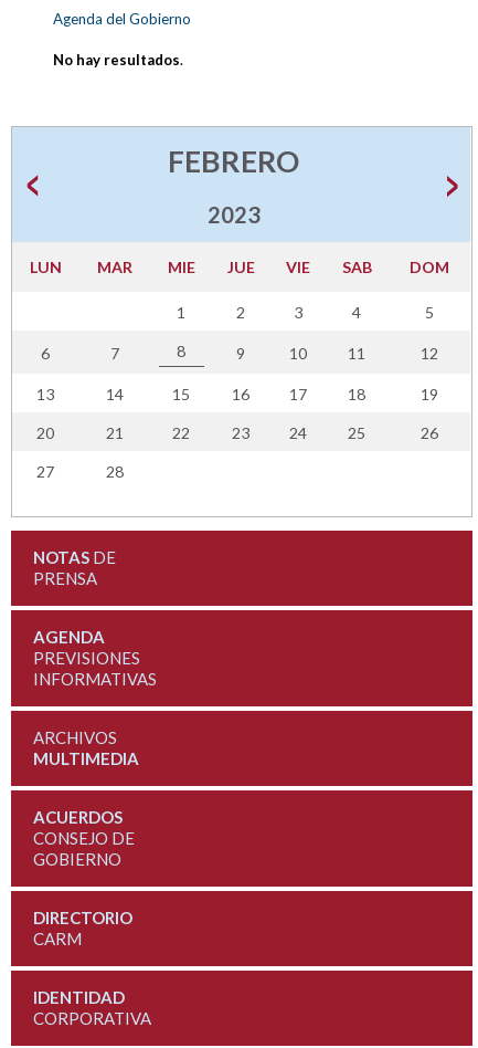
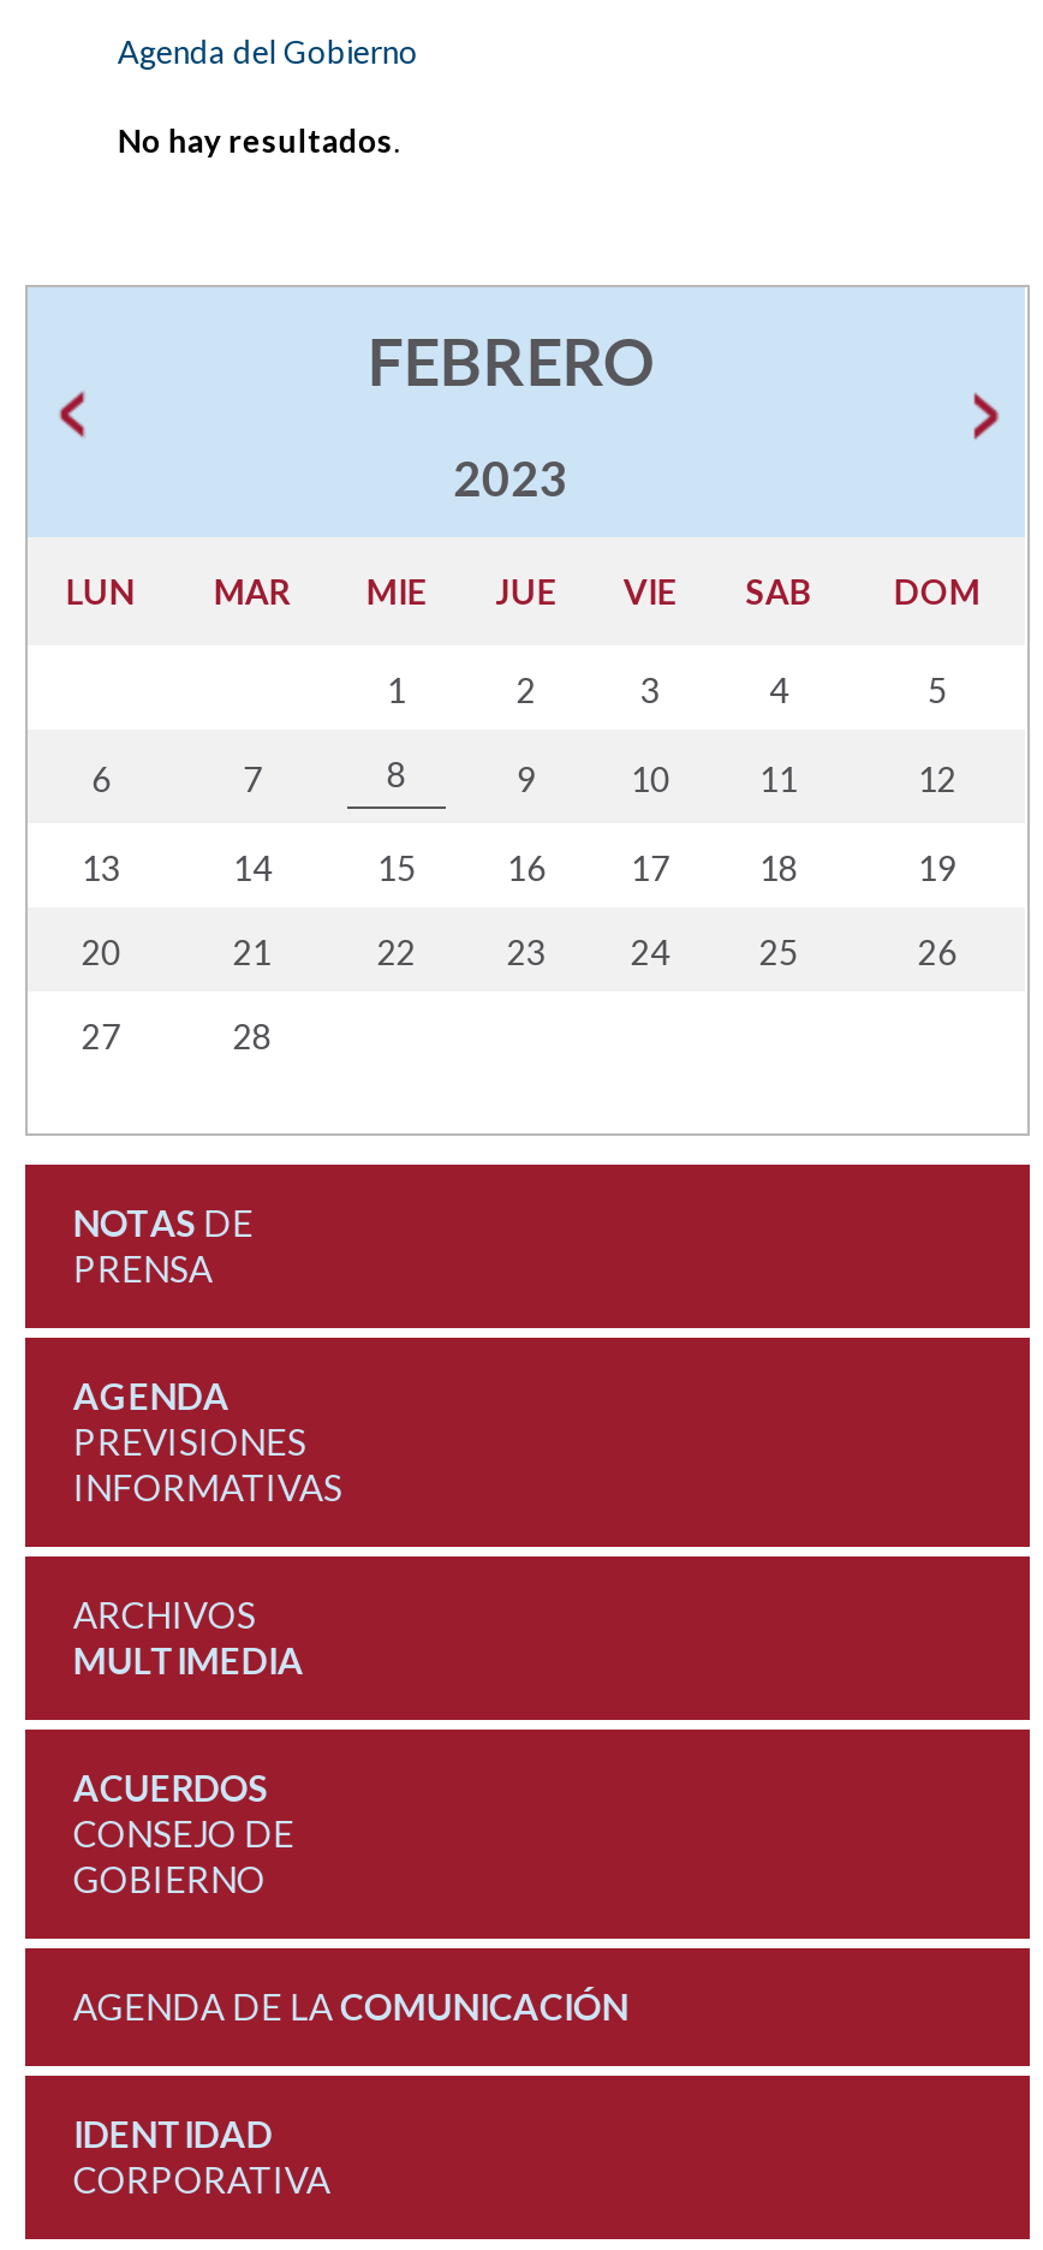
[33,908,132,949] DIRECTORIO | CARM -> [73,1985,628,2028] AGENDA DE LA COMUNICACIÓN

